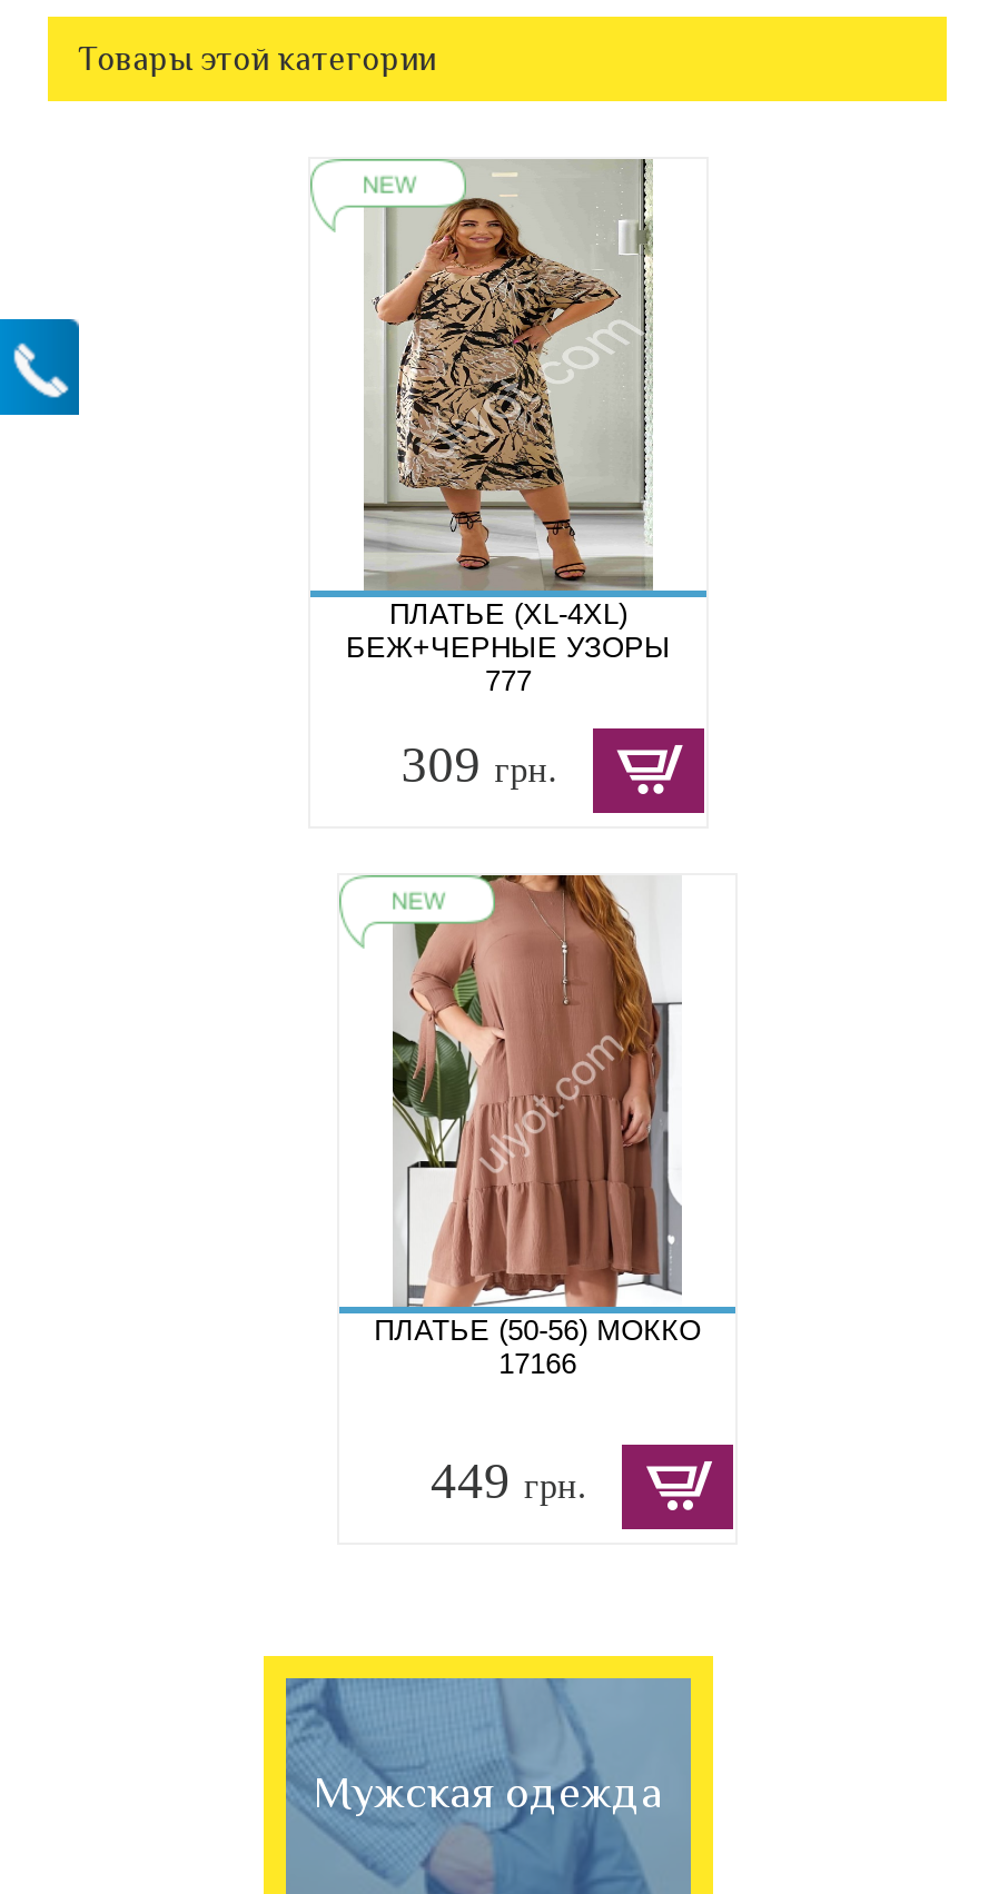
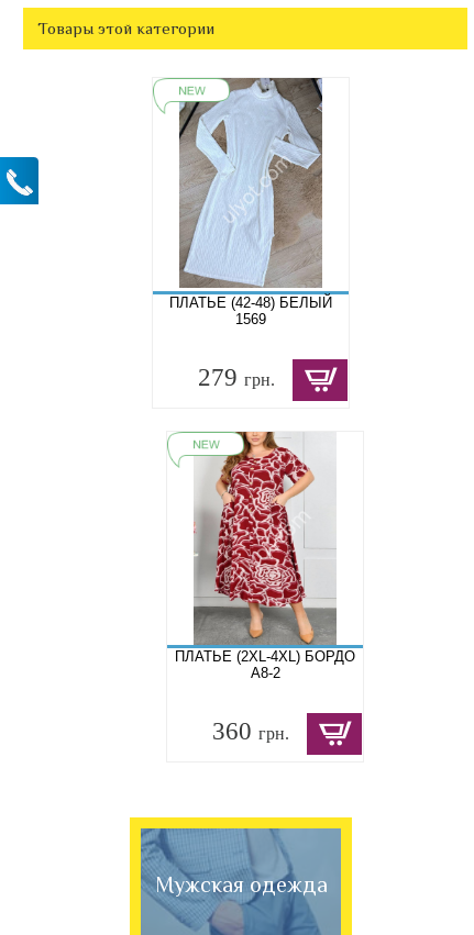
[346,161,671,697] [image] | ПЛАТЬЕ (XL-4XL) | БЕЖ+ЧЕРНЫЕ УЗОРЫ | 777 -> [169,78,332,327] [image] | ПЛАТЬЕ (42-48) БЕЛЫЙ | 1569
[401,737,557,792] 309 грн. -> [198,363,275,391] 279 грн.
[374,873,701,1380] [image] | ПЛАТЬЕ (50-56) МОККО | 17166 -> [175,431,355,681] [image] | ПЛАТЬЕ (2XL-4XL) БОРДО | A8-2
[430,1453,586,1509] 449 грн. -> [212,717,289,745] 360 грн.

